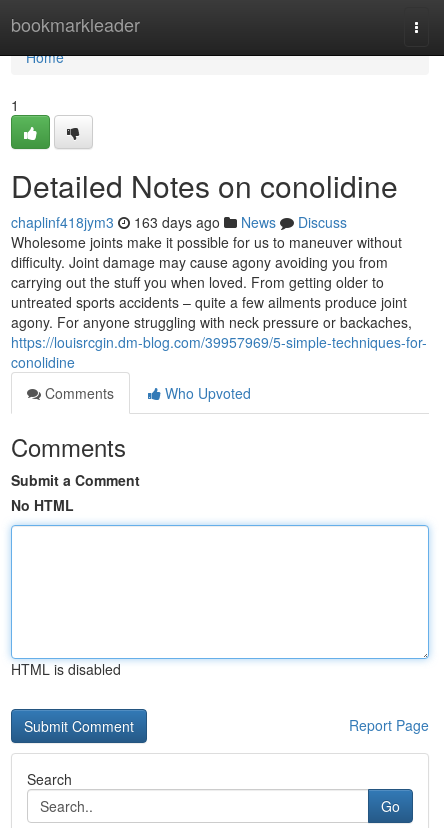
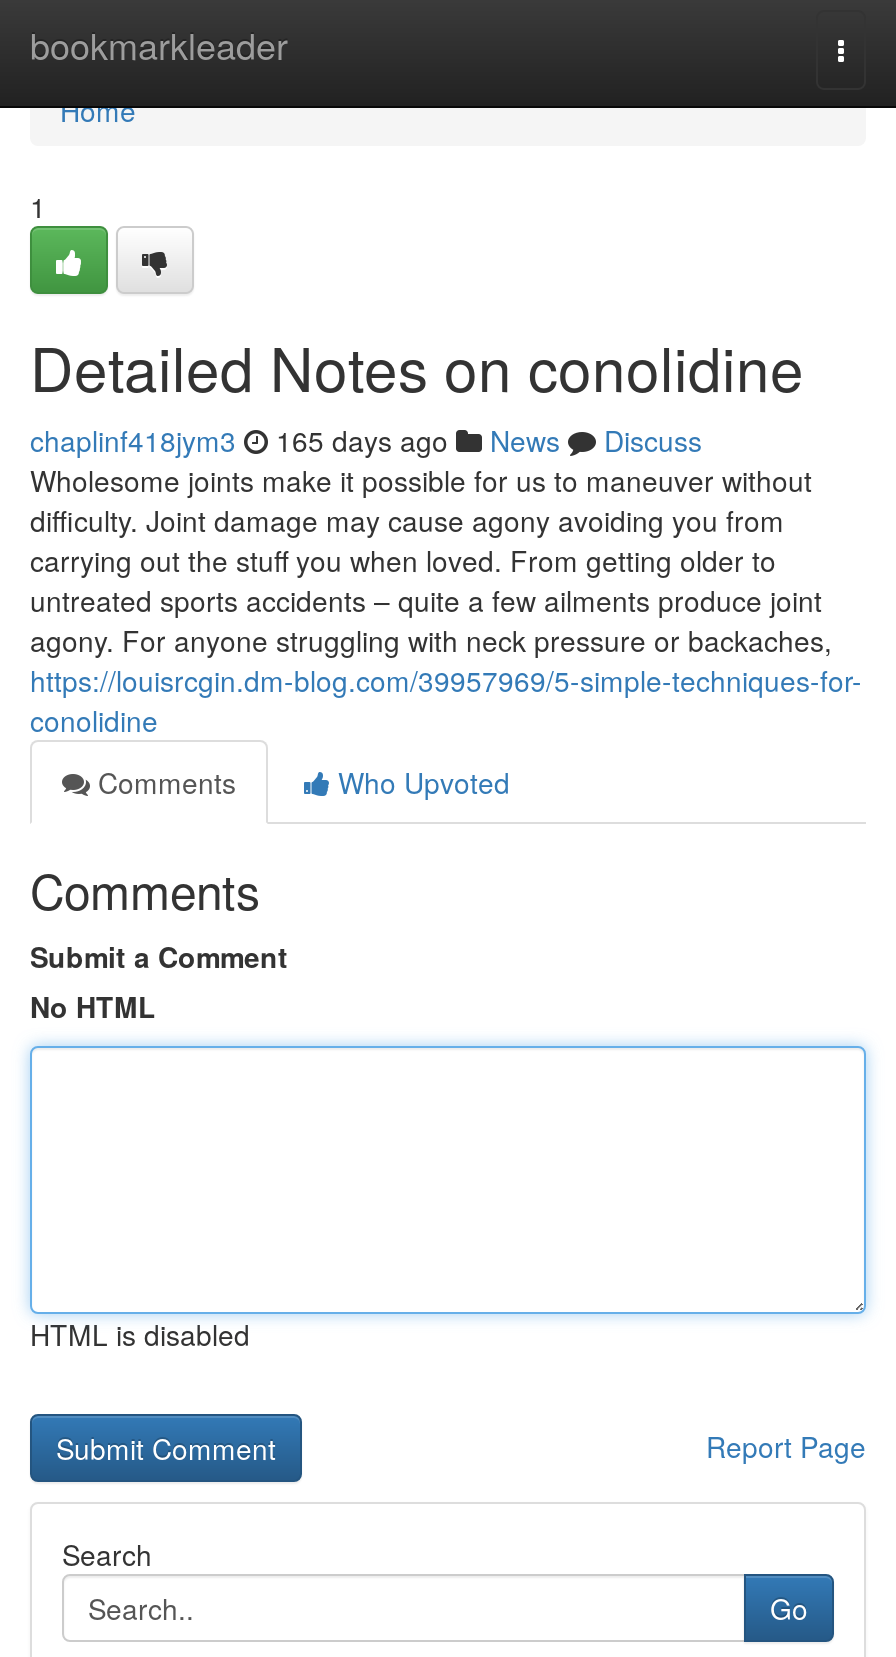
[11,212,347,232] chaplinf418jym3 163 days ago News Discuss -> [30,420,702,460] chaplinf418jym3 165 days ago News Discuss

